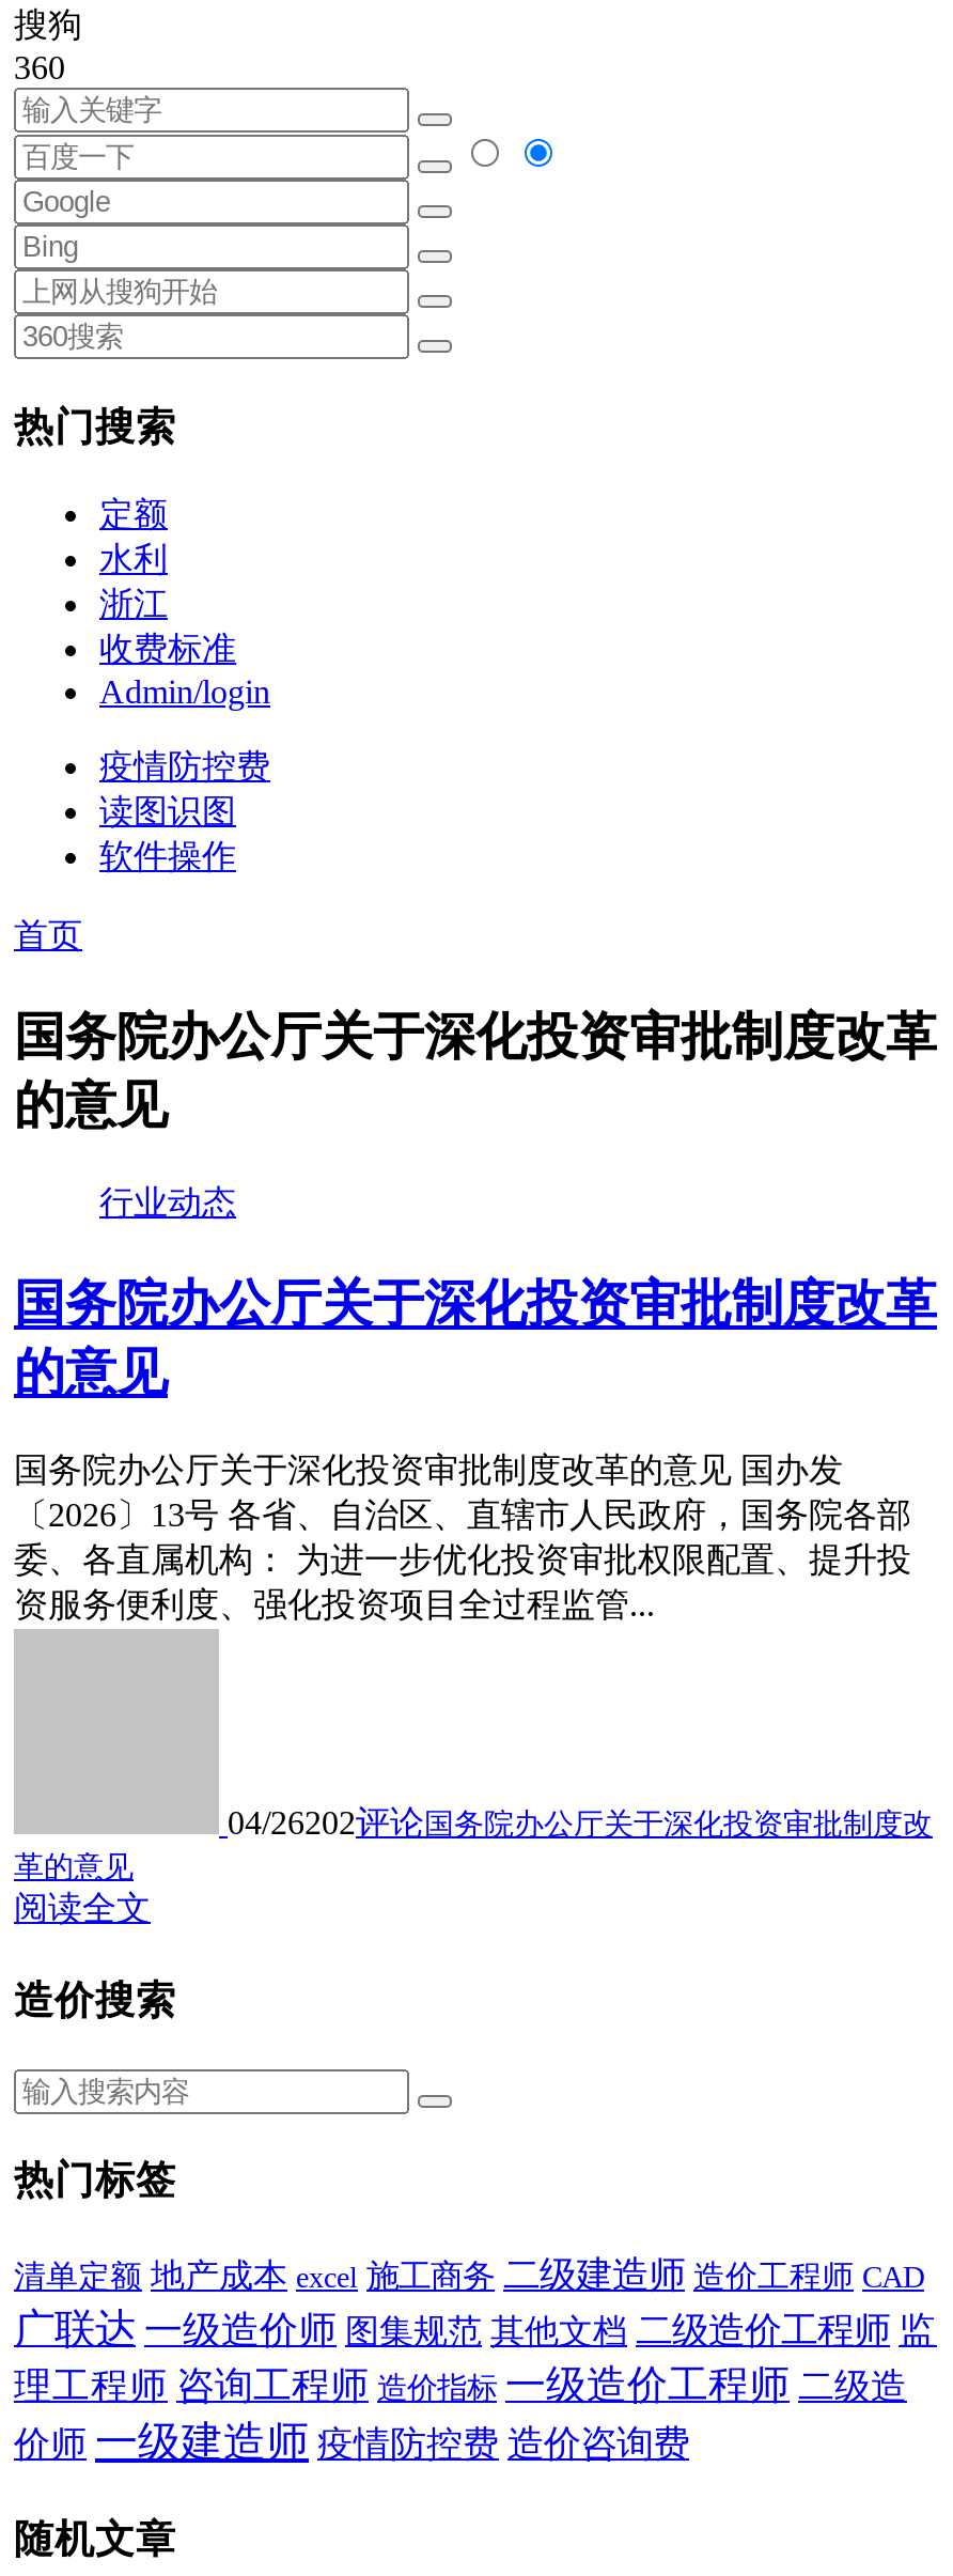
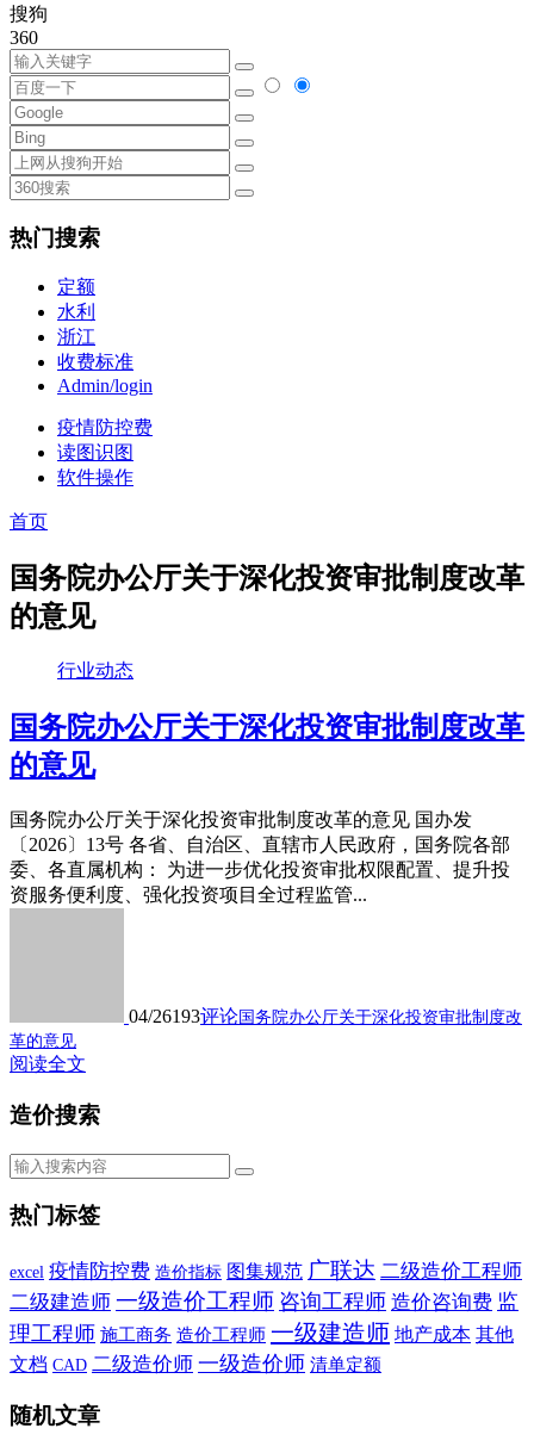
[228,1804,933,1841] 04/26202评论国务院办公厅关于深化投资审批制度改 -> [129,1006,522,1026] 04/26193评论国务院办公厅关于深化投资审批制度改
[14,2255,937,2465] 清单定额 地产成本 excel 施工商务 二级建造师 造价工程师 CAD | 广联达 一级造价师 图集规范 其他文档 二级造价工程师 监 | 理工程师 咨询工程师 造价指标 一级造价工程师 二级造 | 价师 一级建造师 疫情防控费 造价咨询费 -> [10,1257,522,1375] excel 疫情防控费 造价指标 图集规范 广联达 二级造价工程师 | 二级建造师 一级造价工程师 咨询工程师 造价咨询费 监 | 理工程师 施工商务 造价工程师 一级建造师 地产成本 其他 | 文档 CAD 二级造价师 一级造价师 清单定额

